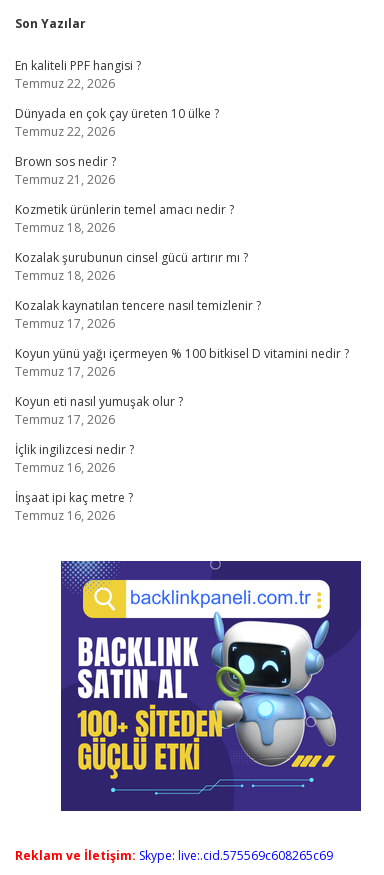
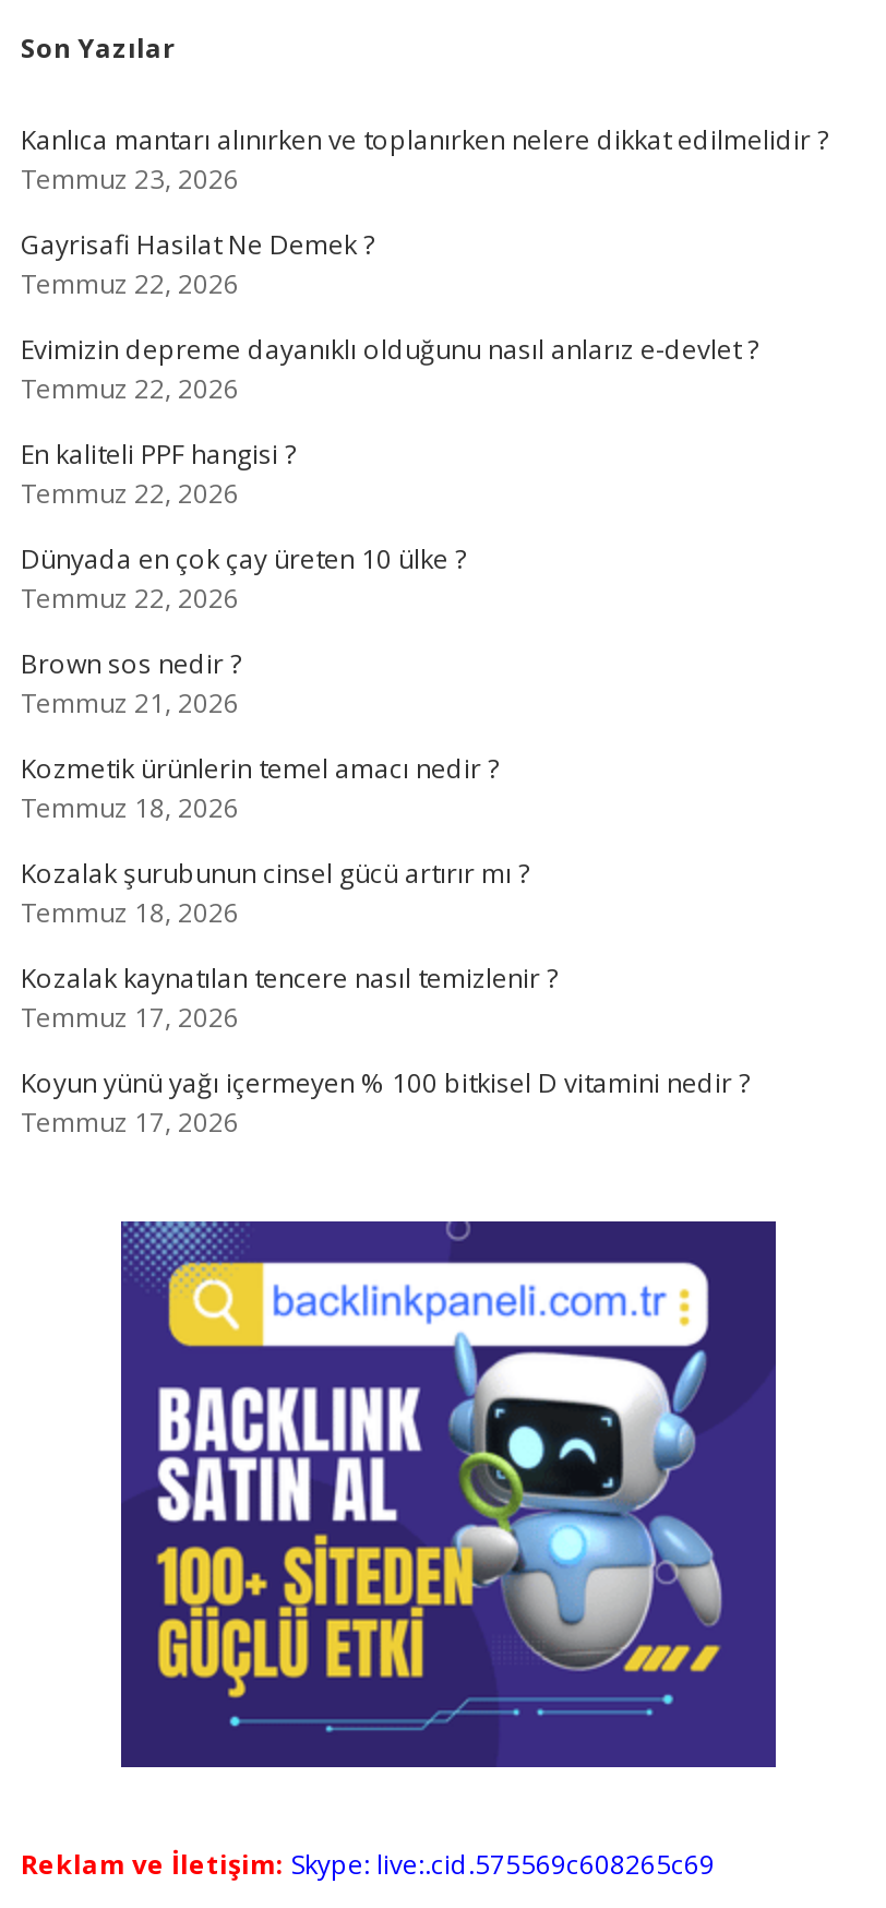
none -> [21,121,828,407] Kanlıca mantarı alınırken ve toplanırken nelere dikkat edilmelidir ? | Temmuz 23, 2026 | Gayrisafi Hasilat Ne Demek ? | Temmuz 22, 2026 | Evimizin depreme dayanıklı olduğunu nasıl anlarız e-devlet ? | Temmuz 22, 2026
moved [15,57,349,380] -> [21,436,750,1141]: En kaliteli PPF hangisi ? | Temmuz 22, 2026 | Dünyada en çok çay üreten 10 ülke ? | ... | Koyun yünü yağı içermeyen % 100 bitkisel D vitamini nedir ? | Temmuz 17, 2026
[15,393,183,524] Koyun eti nasıl yumuşak olur ? | Temmuz 17, 2026 | İçlik ingilizcesi nedir ? | Temmuz 16, 2026 | İnşaat ipi kaç metre ? | Temmuz 16, 2026 -> none

